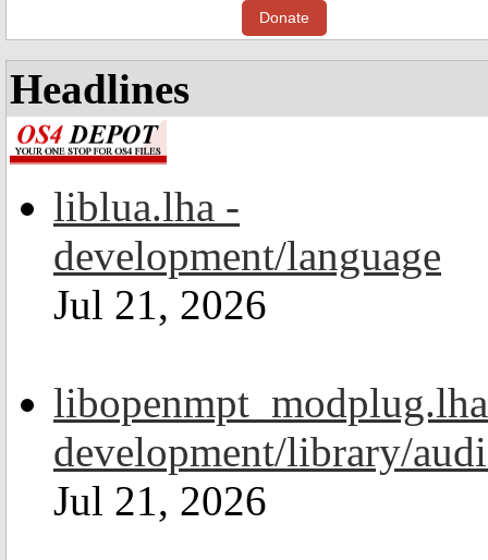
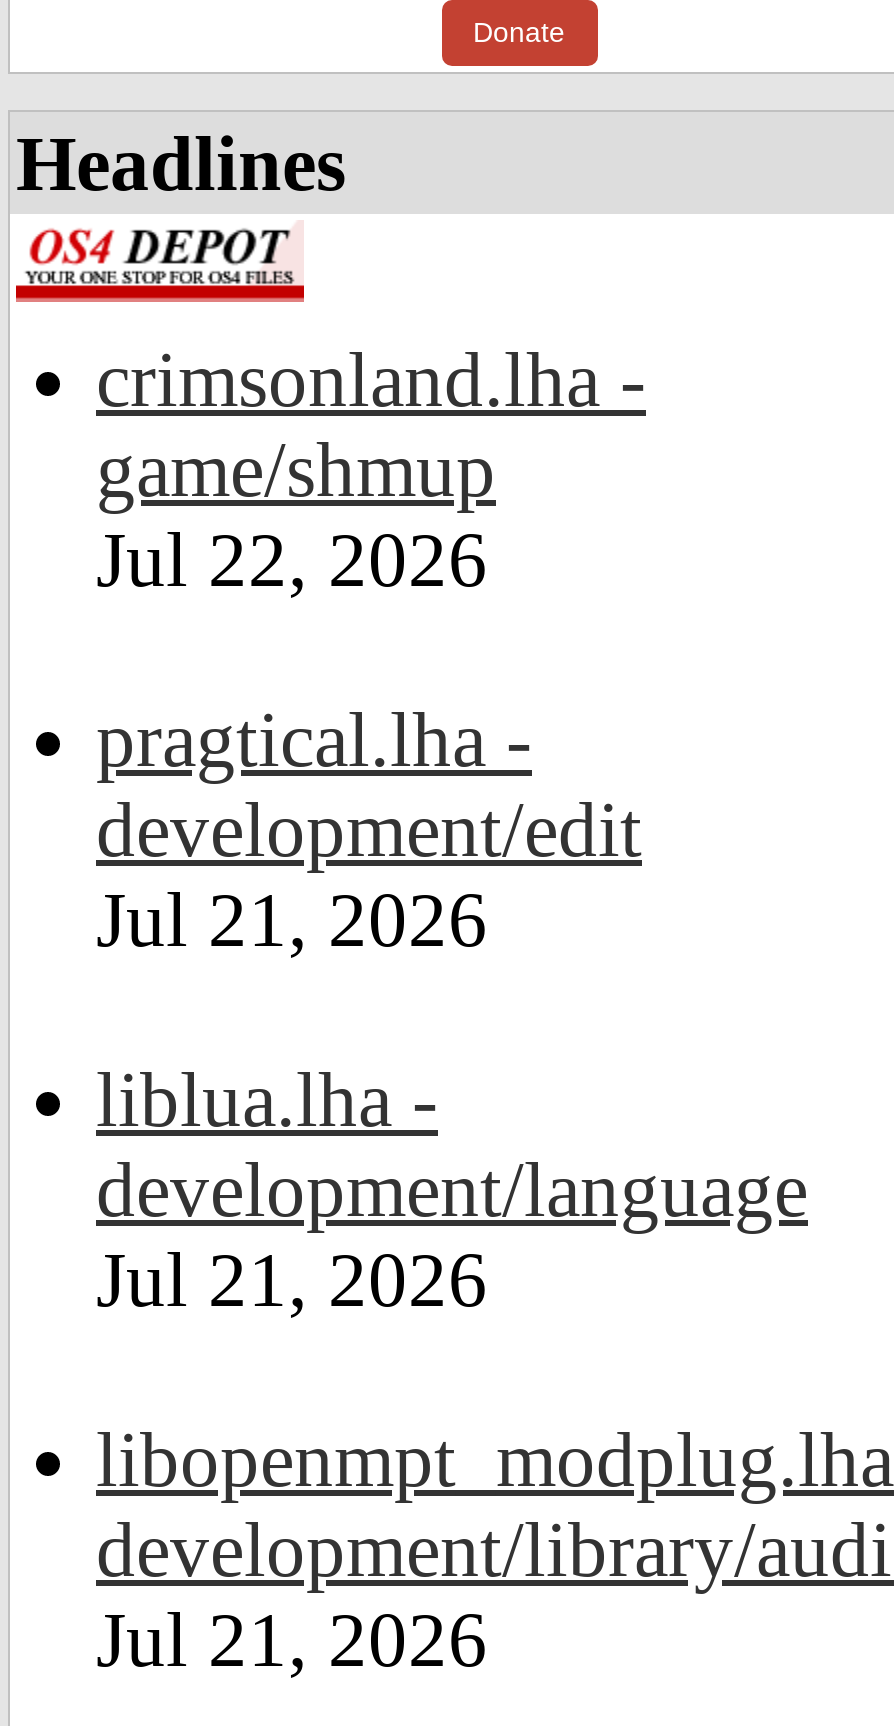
none -> [96,336,646,962] crimsonland.lha - | game/shmup | Jul 22, 2026 | pragtical.lha - | development/edit | Jul 21, 2026

